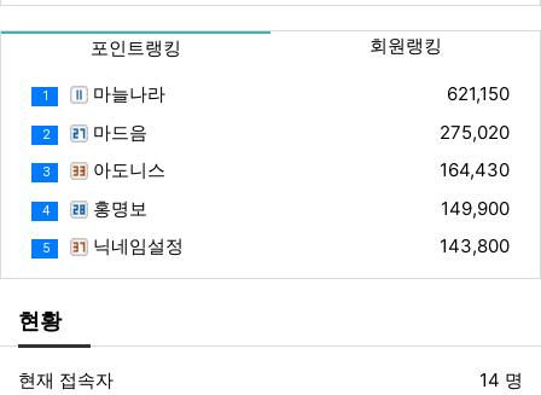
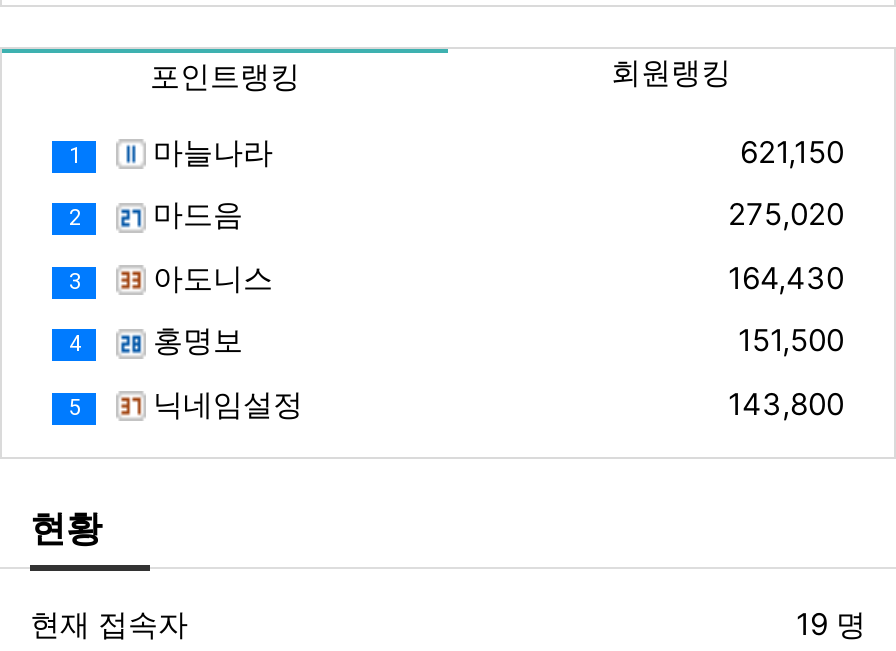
[441,196,510,219] 149,900 -> [738,322,844,360] 151,500
[479,368,523,391] 14 명 -> [796,606,866,644] 19 명

